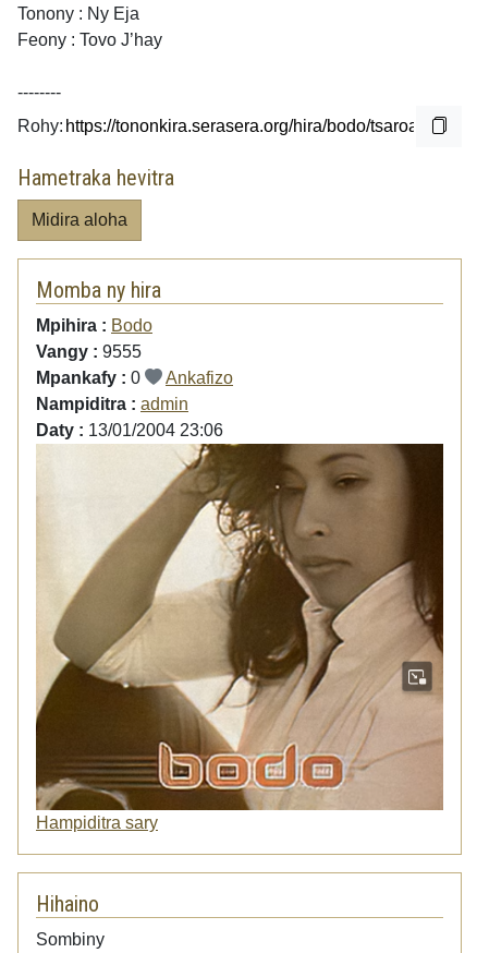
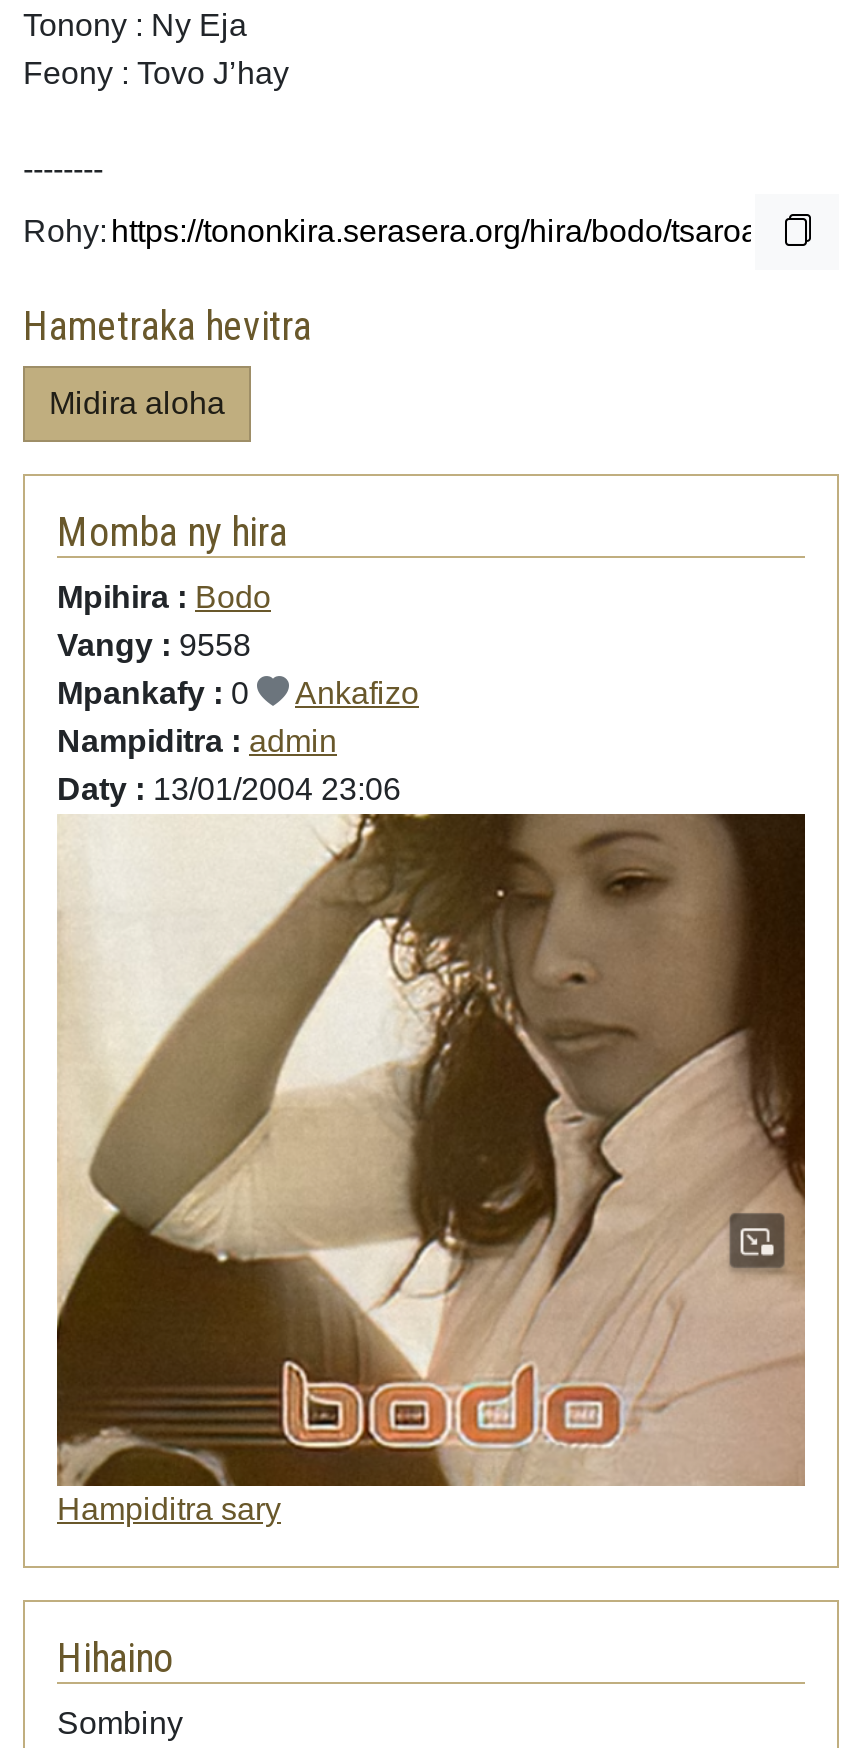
[36,342,142,361] Vangy : 9555 -> [57,628,251,662] Vangy : 9558

